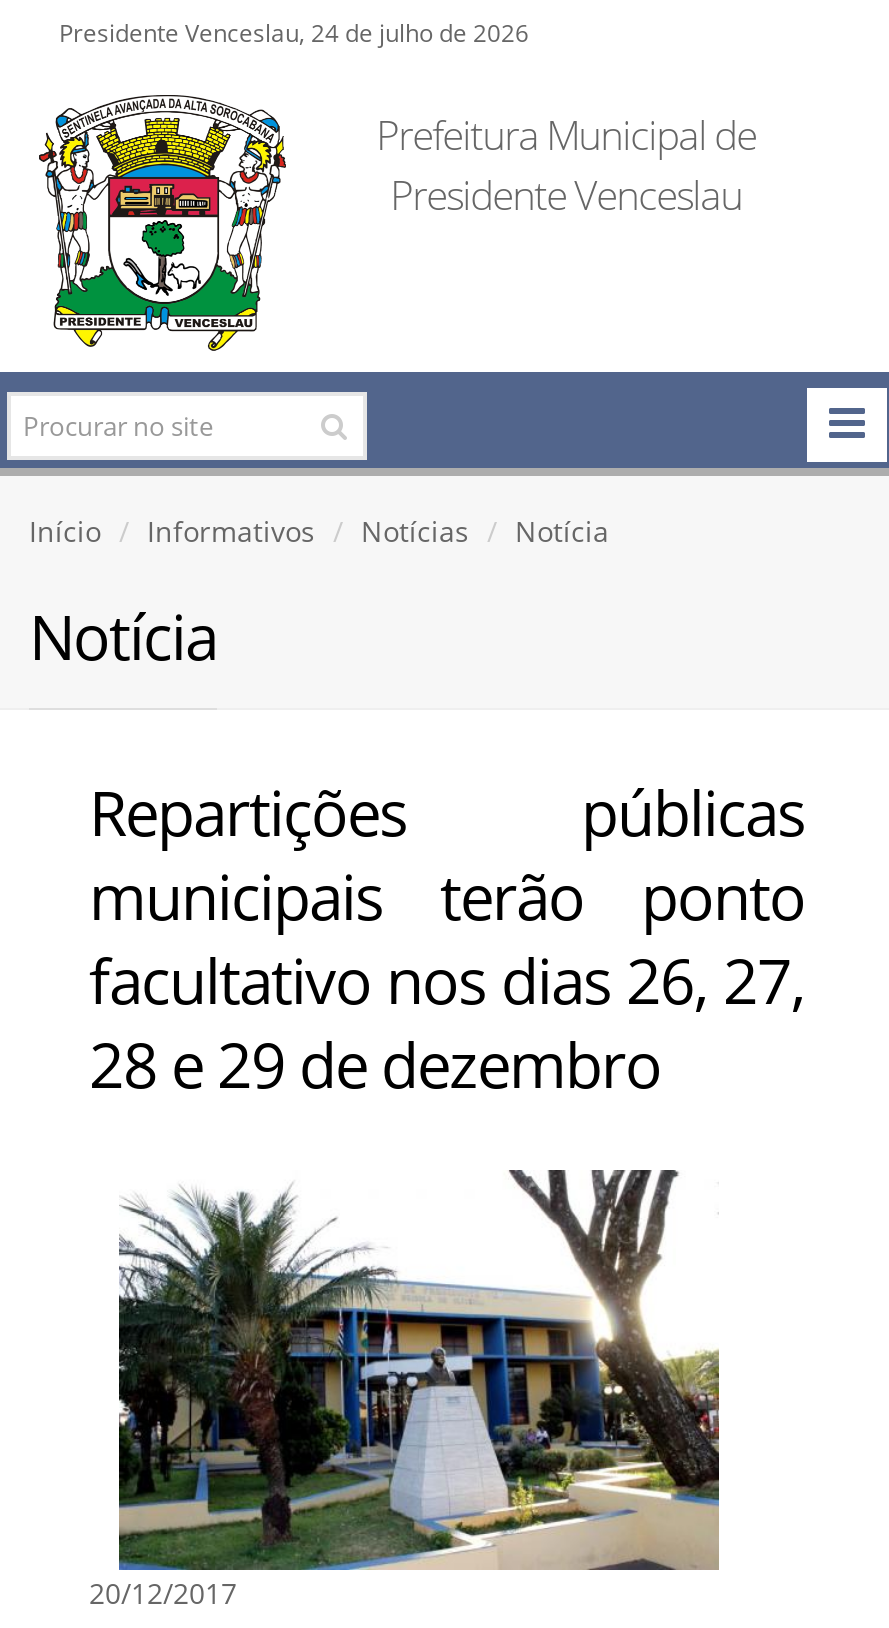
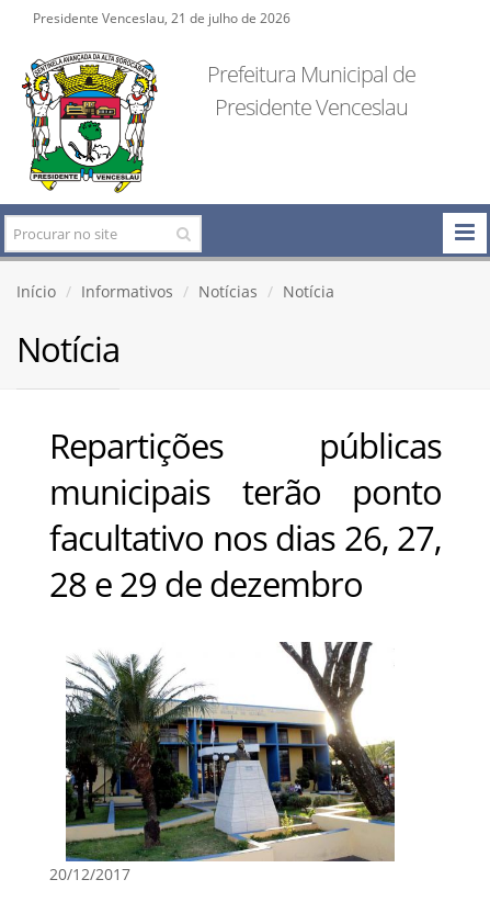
[59,16,529,48] Presidente Venceslau, 24 de julho de 2026 -> [33,9,290,26] Presidente Venceslau, 21 de julho de 2026

